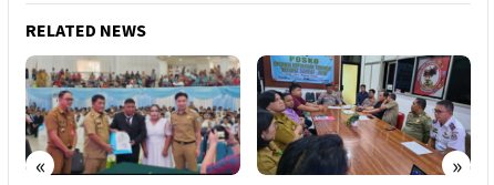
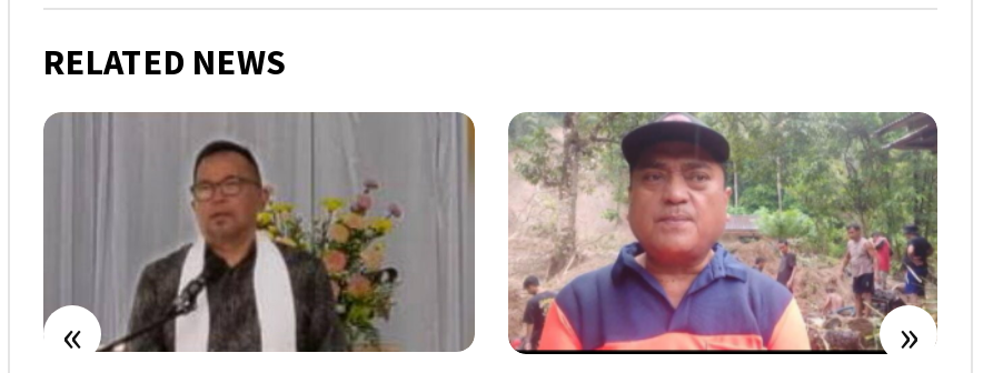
[24,56,240,176] [image] -> [43,112,475,354] [image]
[256,54,472,176] [image] -> [508,110,940,356] [image]

